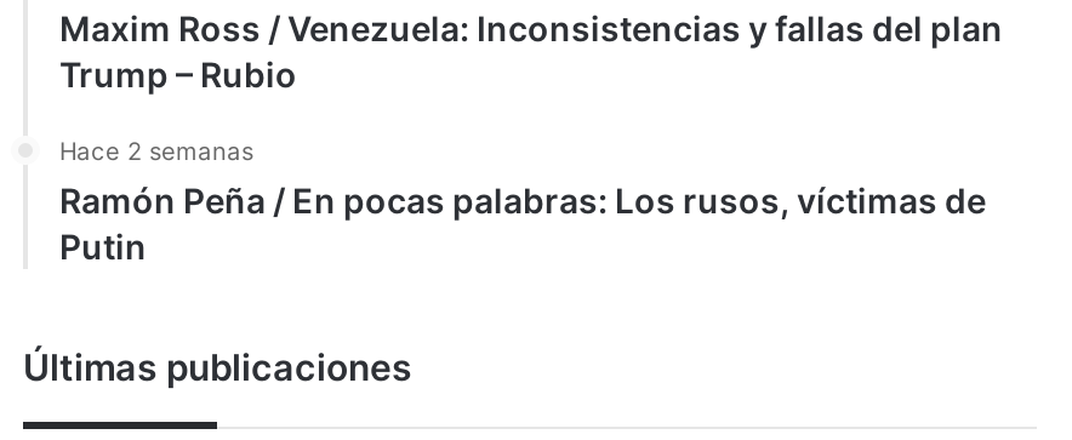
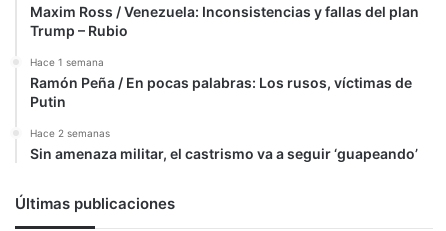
[59,136,253,165] Hace 2 semanas -> [30,56,104,68] Hace 1 semana
none -> [30,127,418,162] Hace 2 semanas | Sin amenaza militar, el castrismo va a seguir ‘guapeando’

